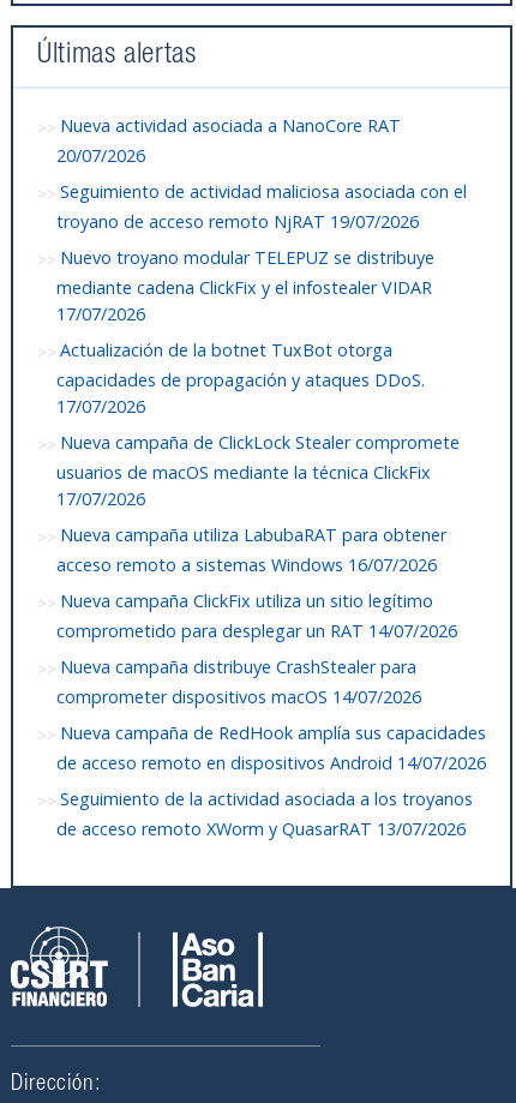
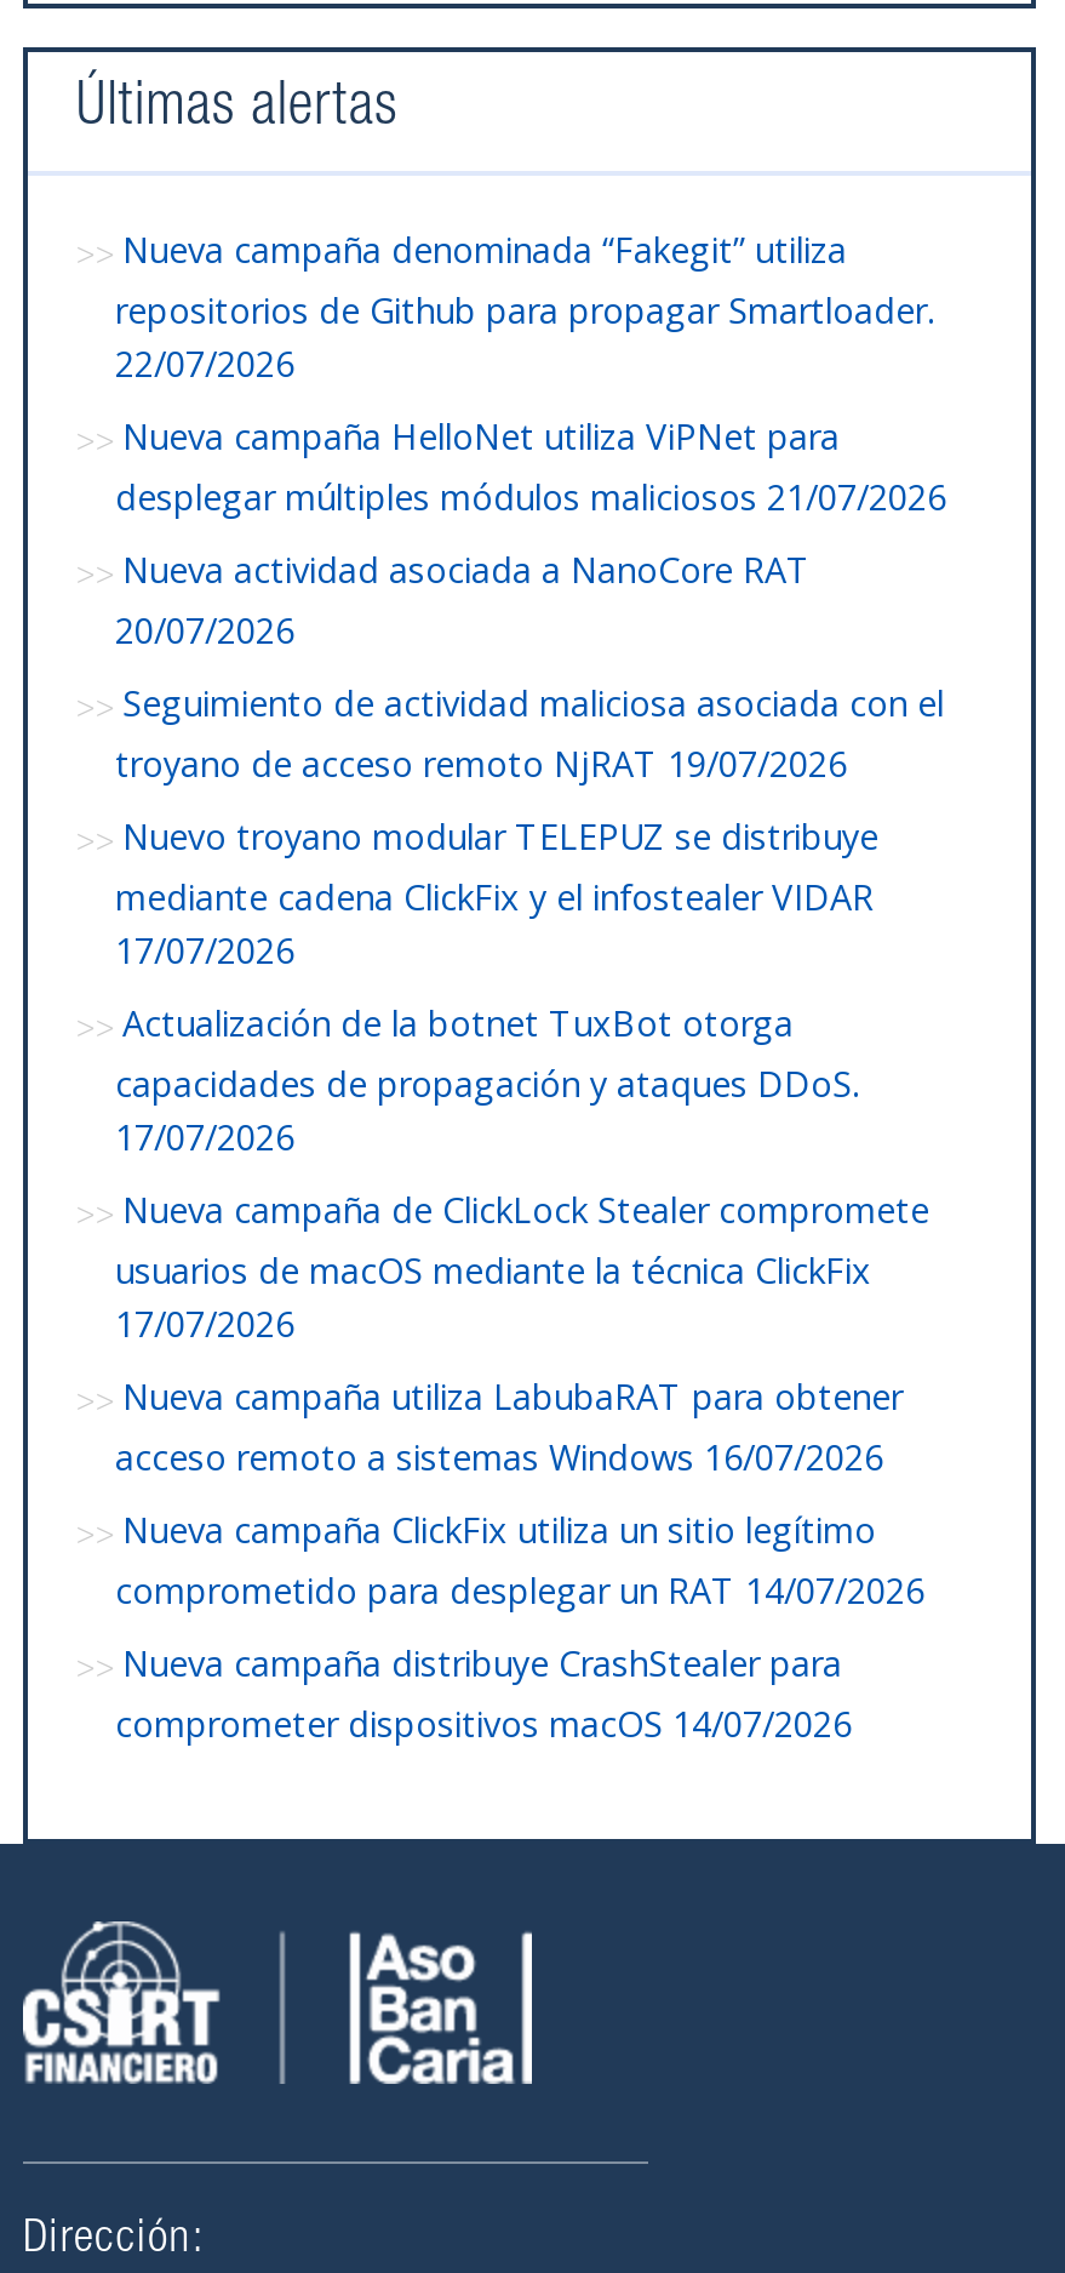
none -> [115,226,946,520] Nueva campaña denominada “Fakegit” utiliza | repositorios de Github para propagar Smartloader. | 22/07/2026 | Nueva campaña HelloNet utiliza ViPNet para | desplegar múltiples módulos maliciosos 21/07/2026
moved [56,114,467,708] -> [115,546,944,1746]: Nueva actividad asociada a NanoCore RAT | 20/07/2026 | Seguimiento de actividad maliciosa asociada con el | ... | Nueva campaña distribuye CrashStealer para | comprometer dispositivos macOS 14/07/2026
[56,721,486,840] Nueva campaña de RedHook amplía sus capacidades | de acceso remoto en dispositivos Android 14/07/2026 | Seguimiento de la actividad asociada a los troyanos | de acceso remoto XWorm y QuasarRAT 13/07/2026 -> none

